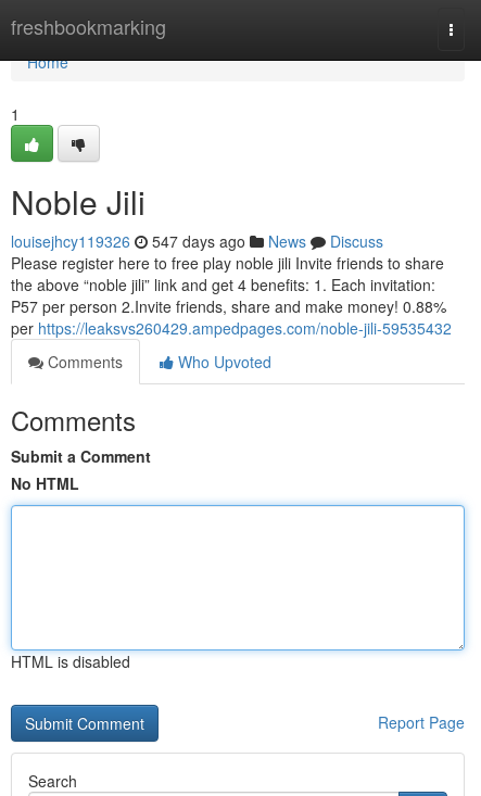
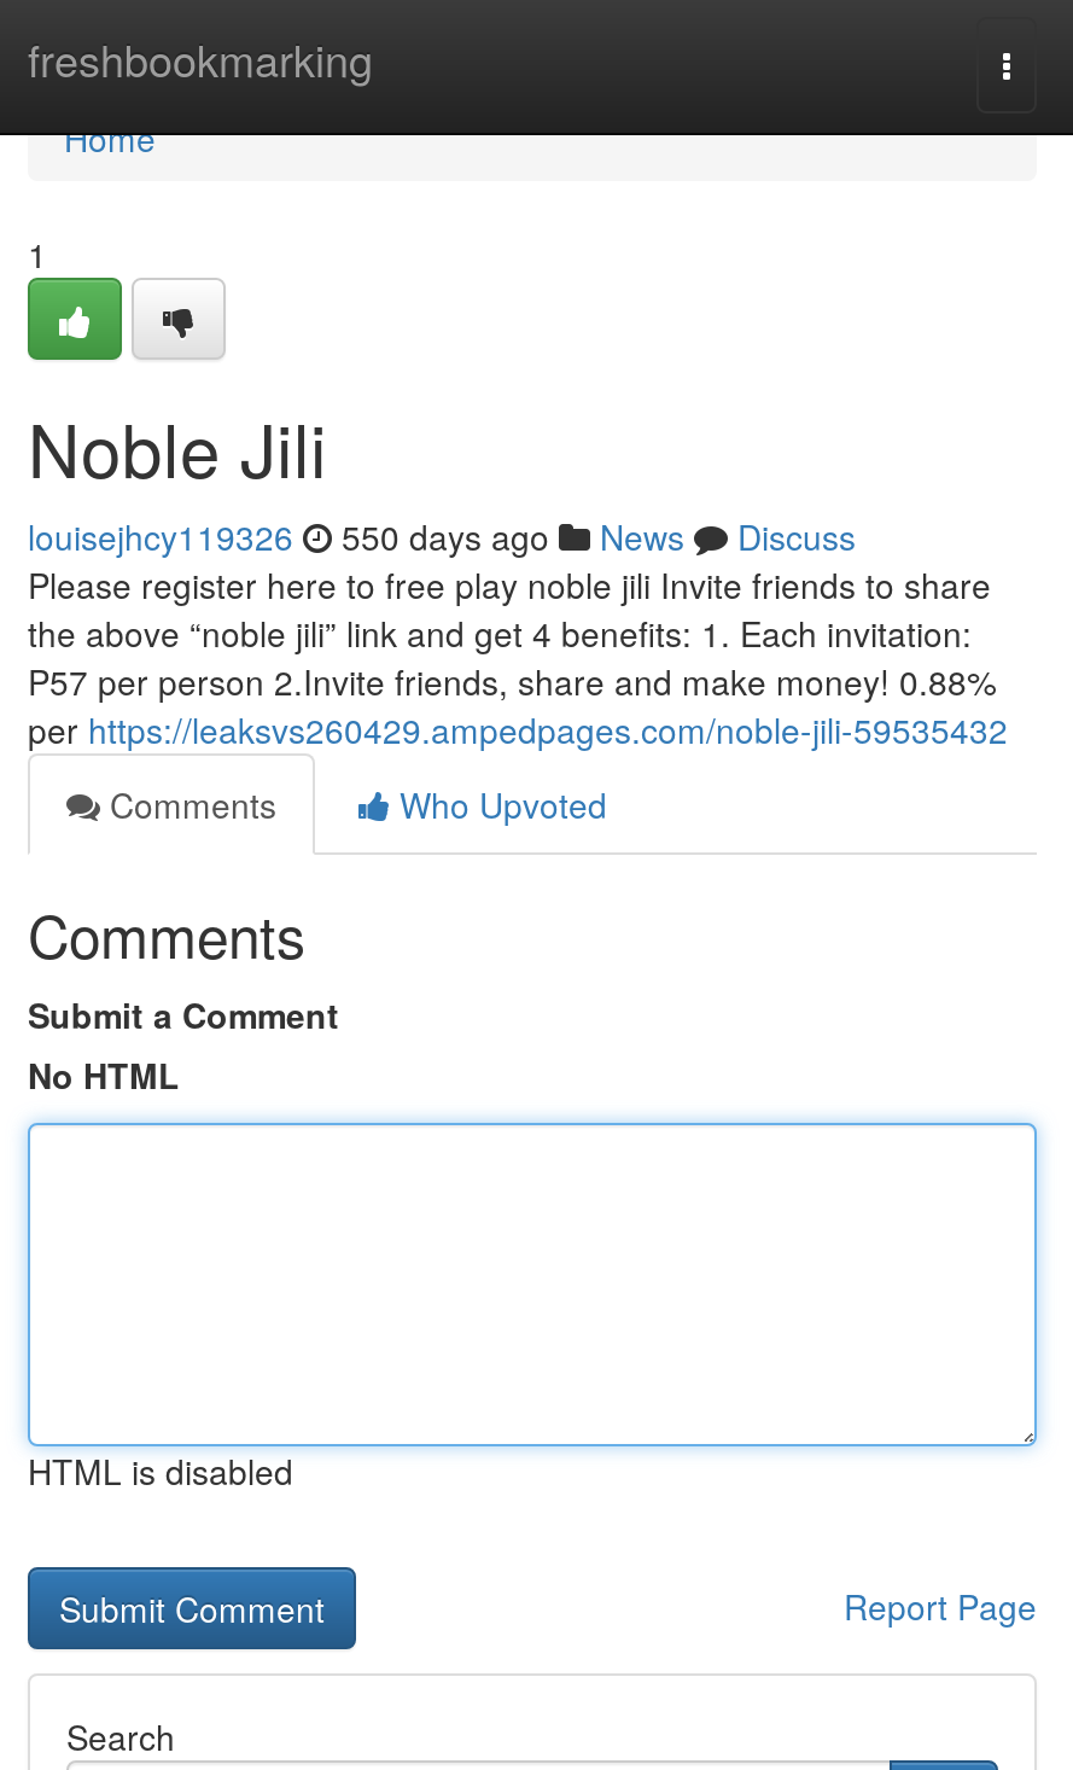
[11,230,383,252] louisejhcy119326 547 days ago News Discuss -> [28,512,856,560] louisejhcy119326 550 days ago News Discuss

